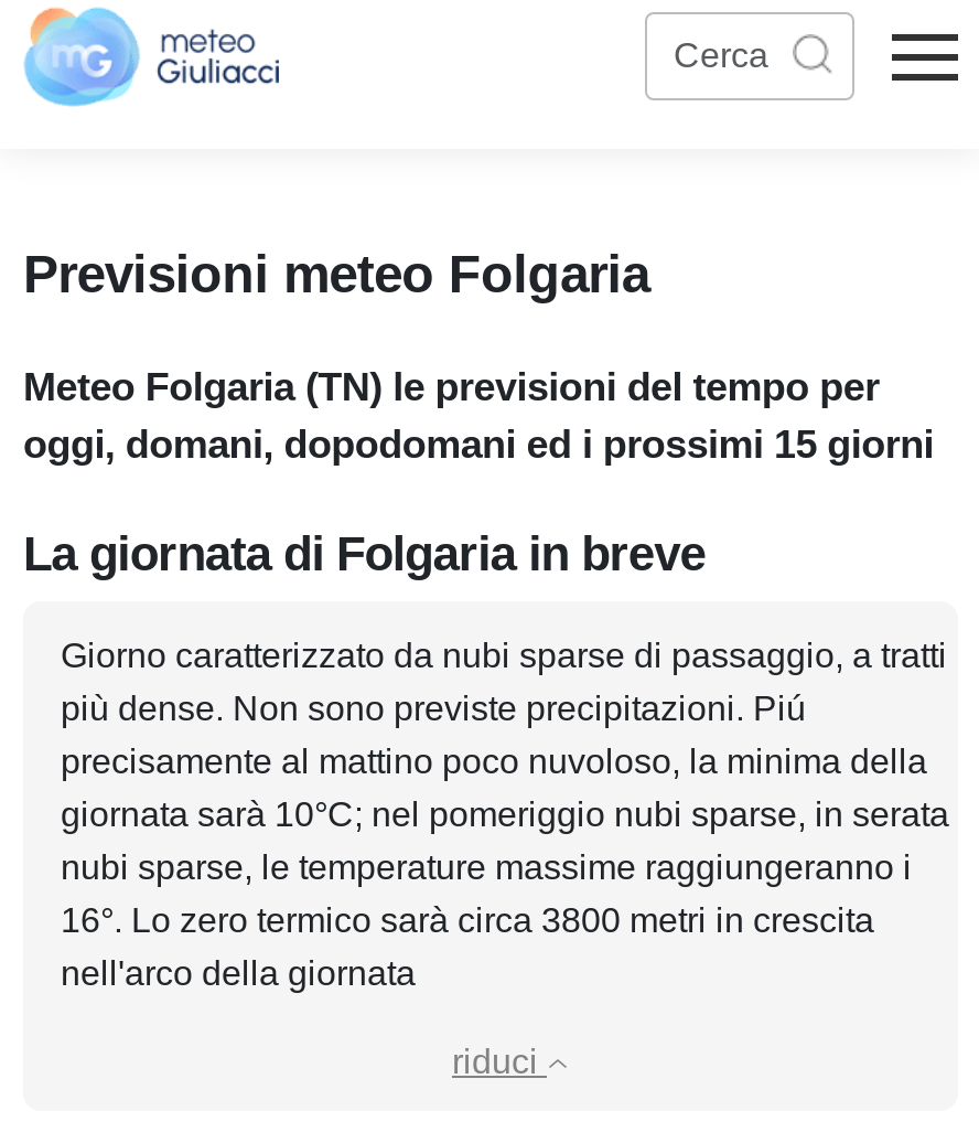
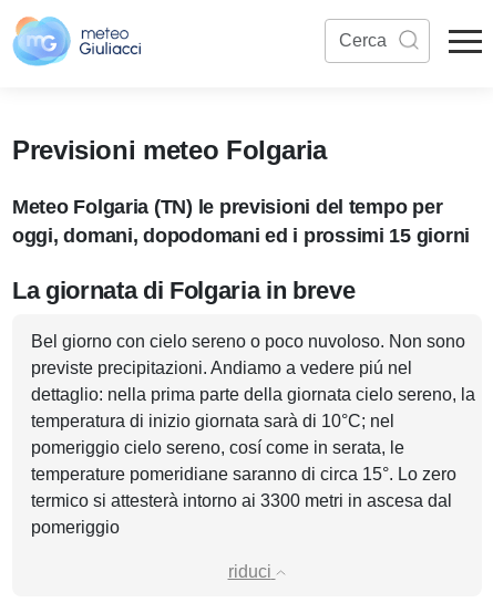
[61,637,949,992] Giorno caratterizzato da nubi sparse di passaggio, a tratti | più dense. Non sono previste precipitazioni. Piú | precisamente al mattino poco nuvoloso, la minima della | giornata sarà 10°C; nel pomeriggio nubi sparse, in serata | nubi sparse, le temperature massime raggiungeranno i | 16°. Lo zero termico sarà circa 3800 metri in crescita | nell'arco della giornata -> [31,332,475,537] Bel giorno con cielo sereno o poco nuvoloso. Non sono | previste precipitazioni. Andiamo a vedere piú nel | dettaglio: nella prima parte della giornata cielo sereno, la | temperatura di inizio giornata sarà di 10°C; nel | pomeriggio cielo sereno, cosí come in serata, le | temperature pomeridiane saranno di circa 15°. Lo zero | termico si attesterà intorno ai 3300 metri in ascesa dal | pomeriggio

